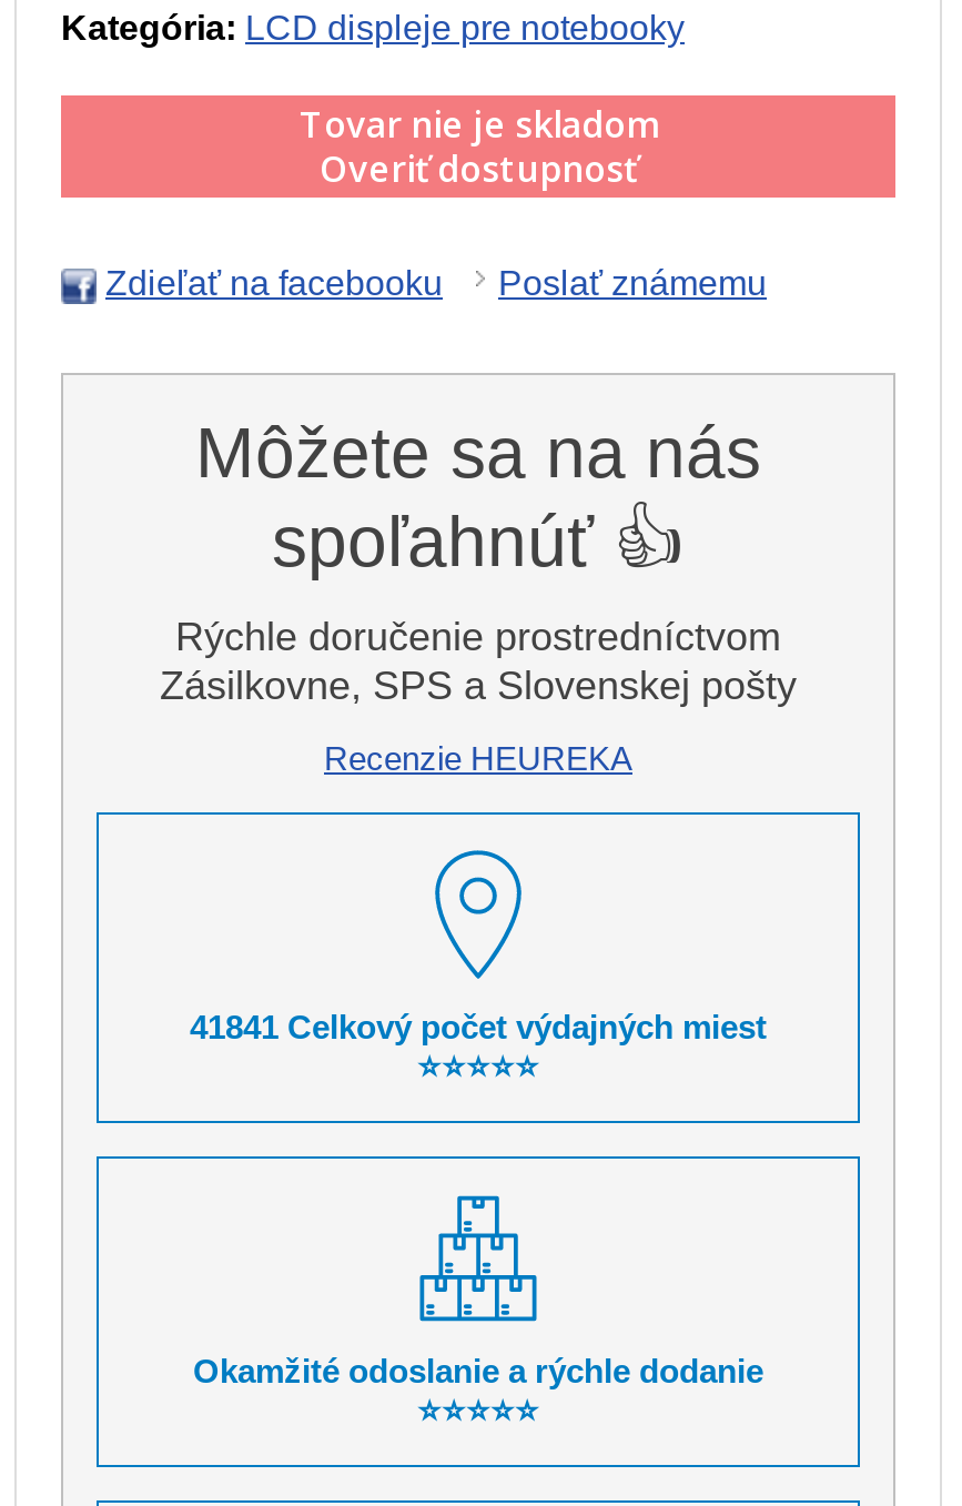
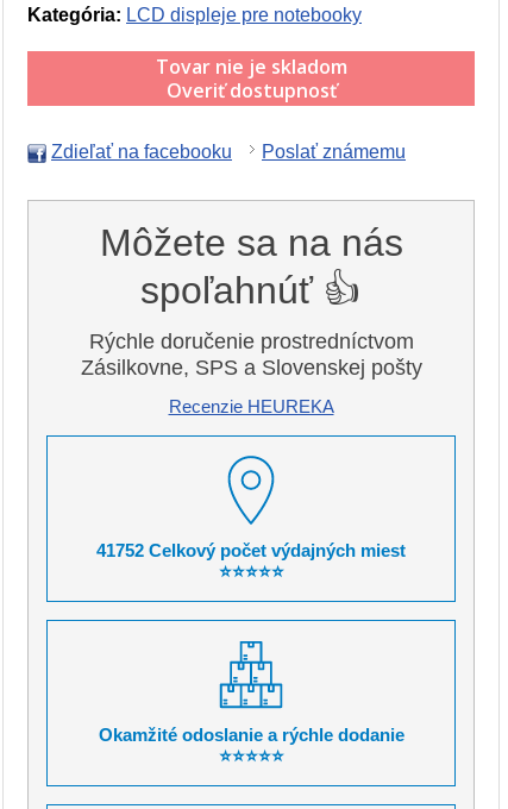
[190,1008,767,1045] 41841 Celkový počet výdajných miest -> [96,540,406,560] 41752 Celkový počet výdajných miest

